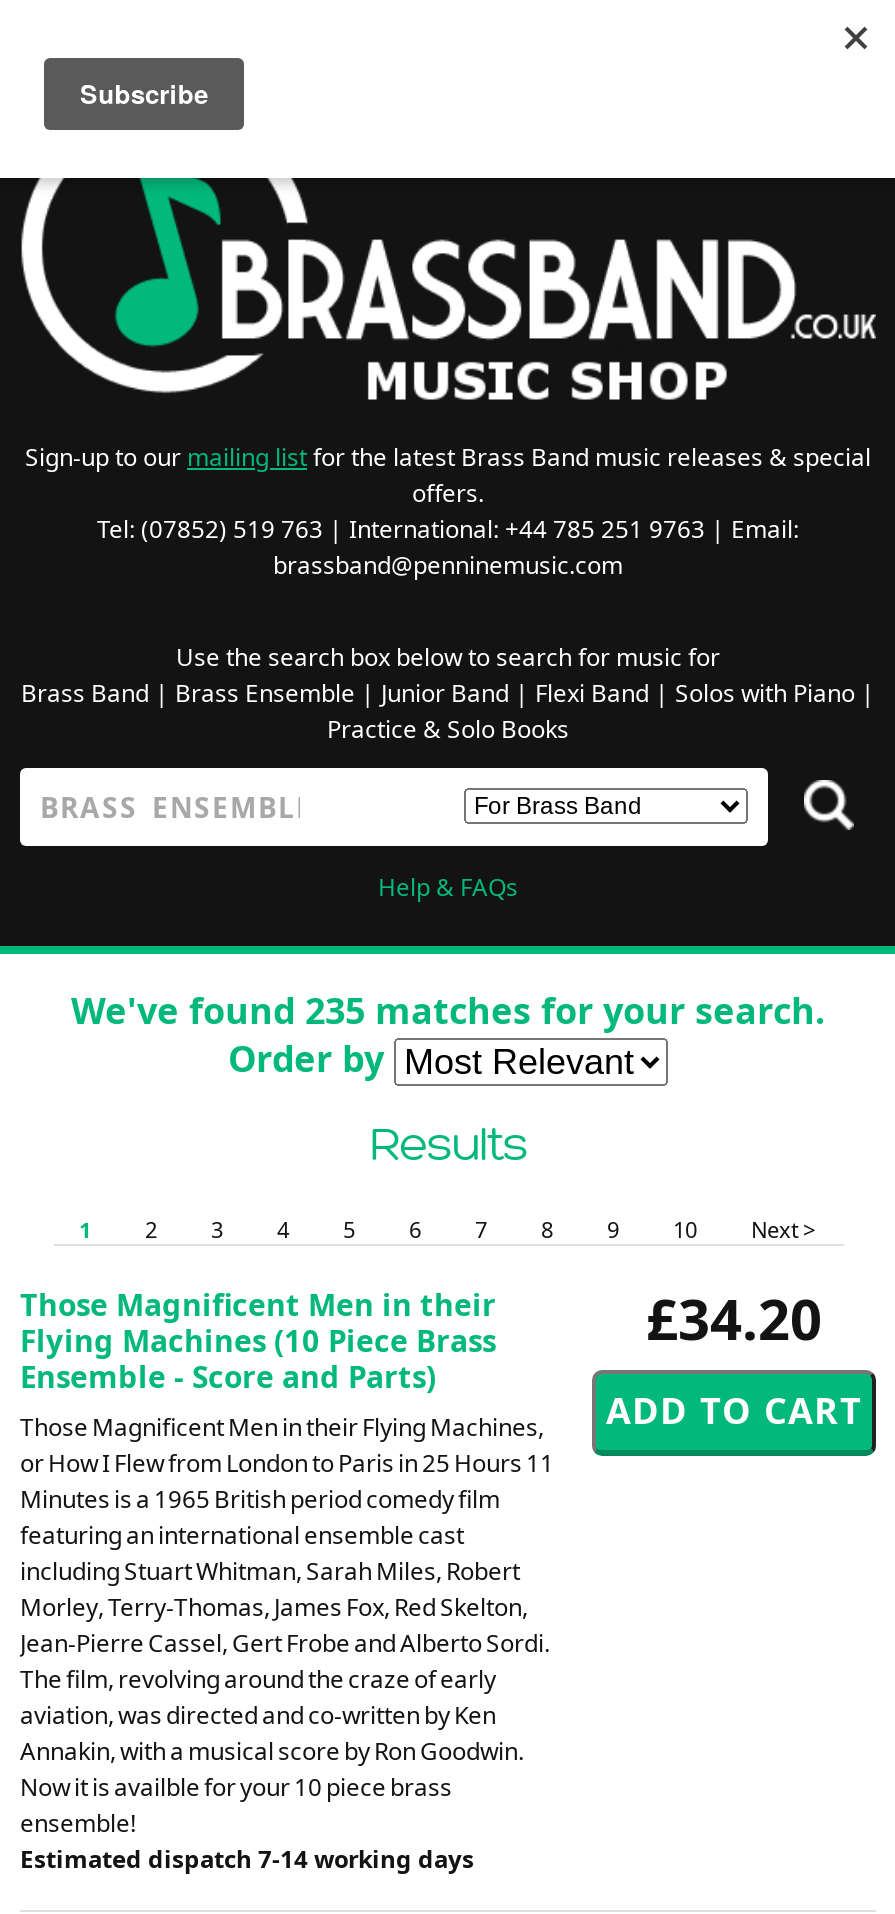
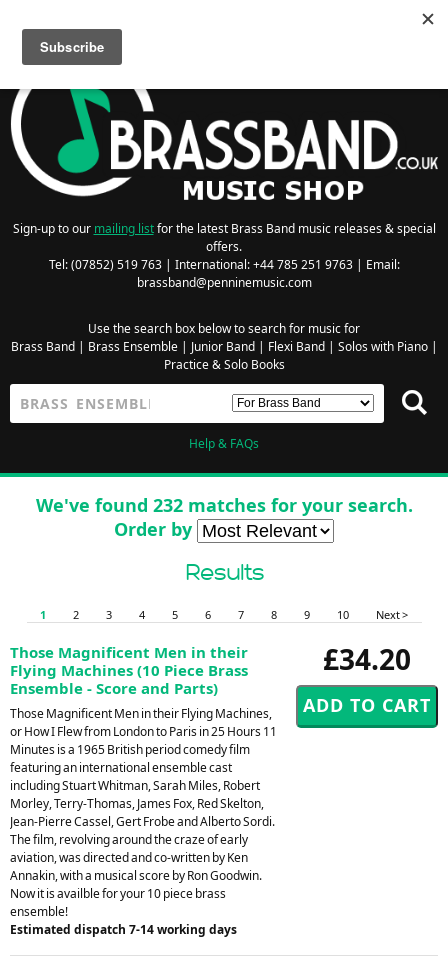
[71,986,825,1034] We've found 235 matches for your search. -> [35,493,412,517] We've found 232 matches for your search.

